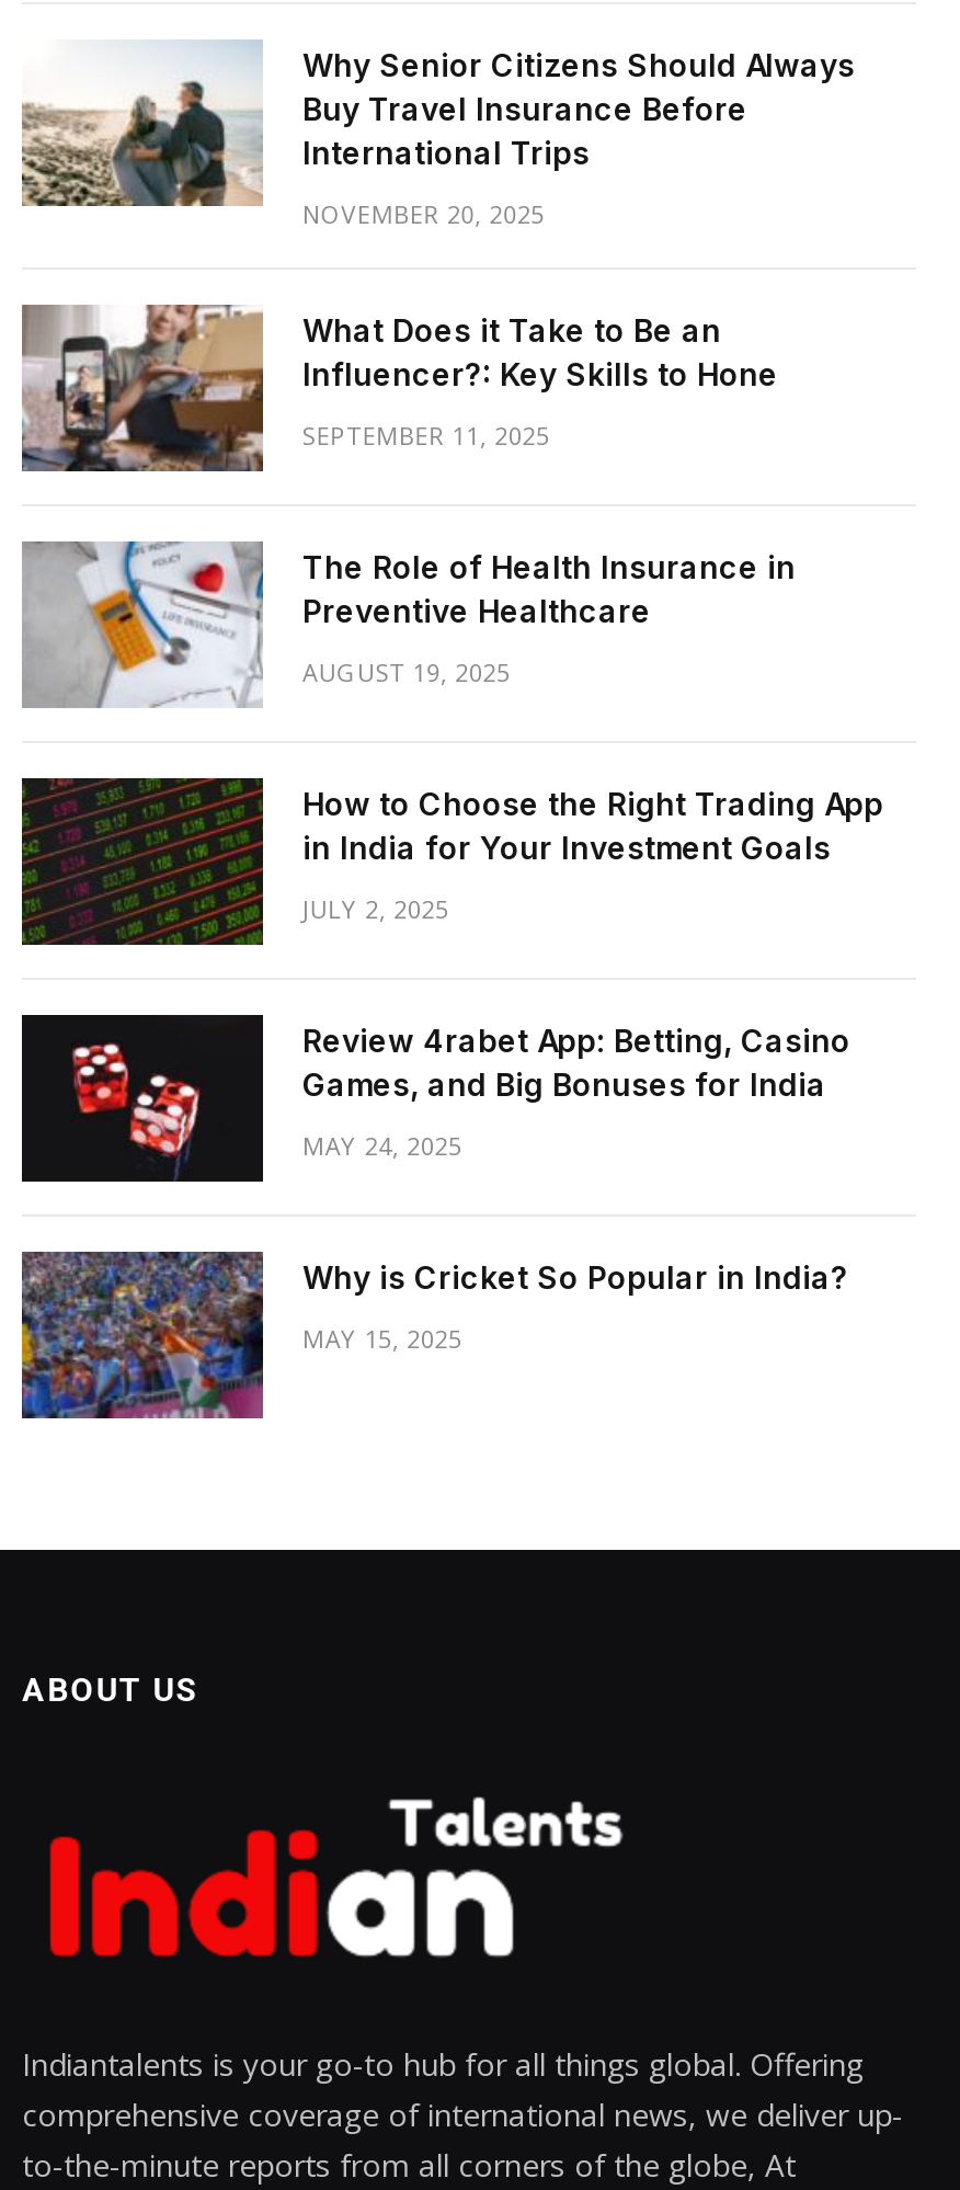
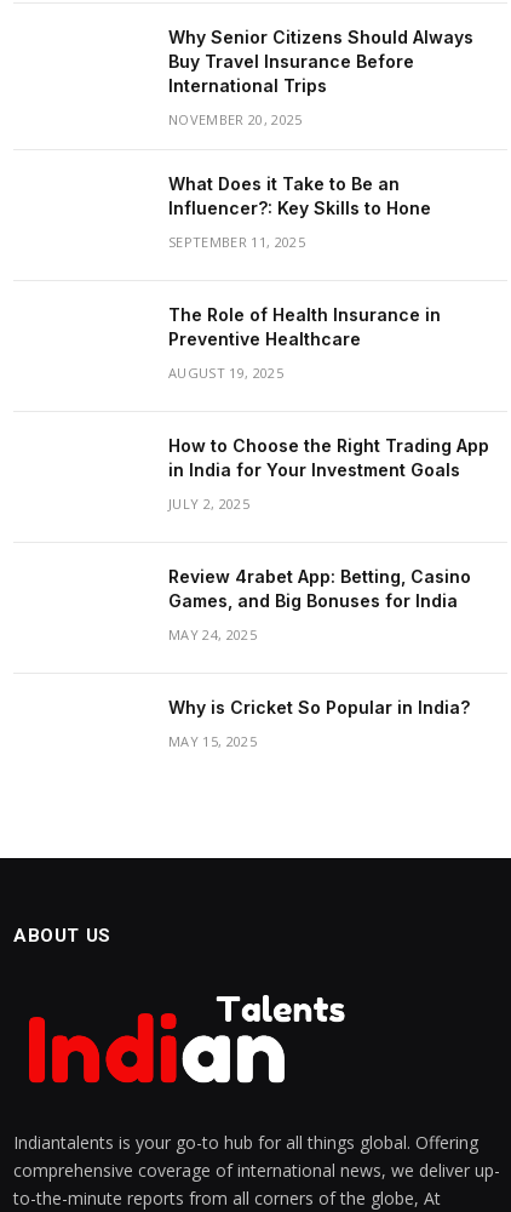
[20,39,265,208] [image] -> none
[20,303,265,474] [image] -> none
[20,539,265,710] [image] -> none
[20,776,265,947] [image] -> none
[20,1013,265,1184] [image] -> none
[20,1250,265,1421] [image] -> none

